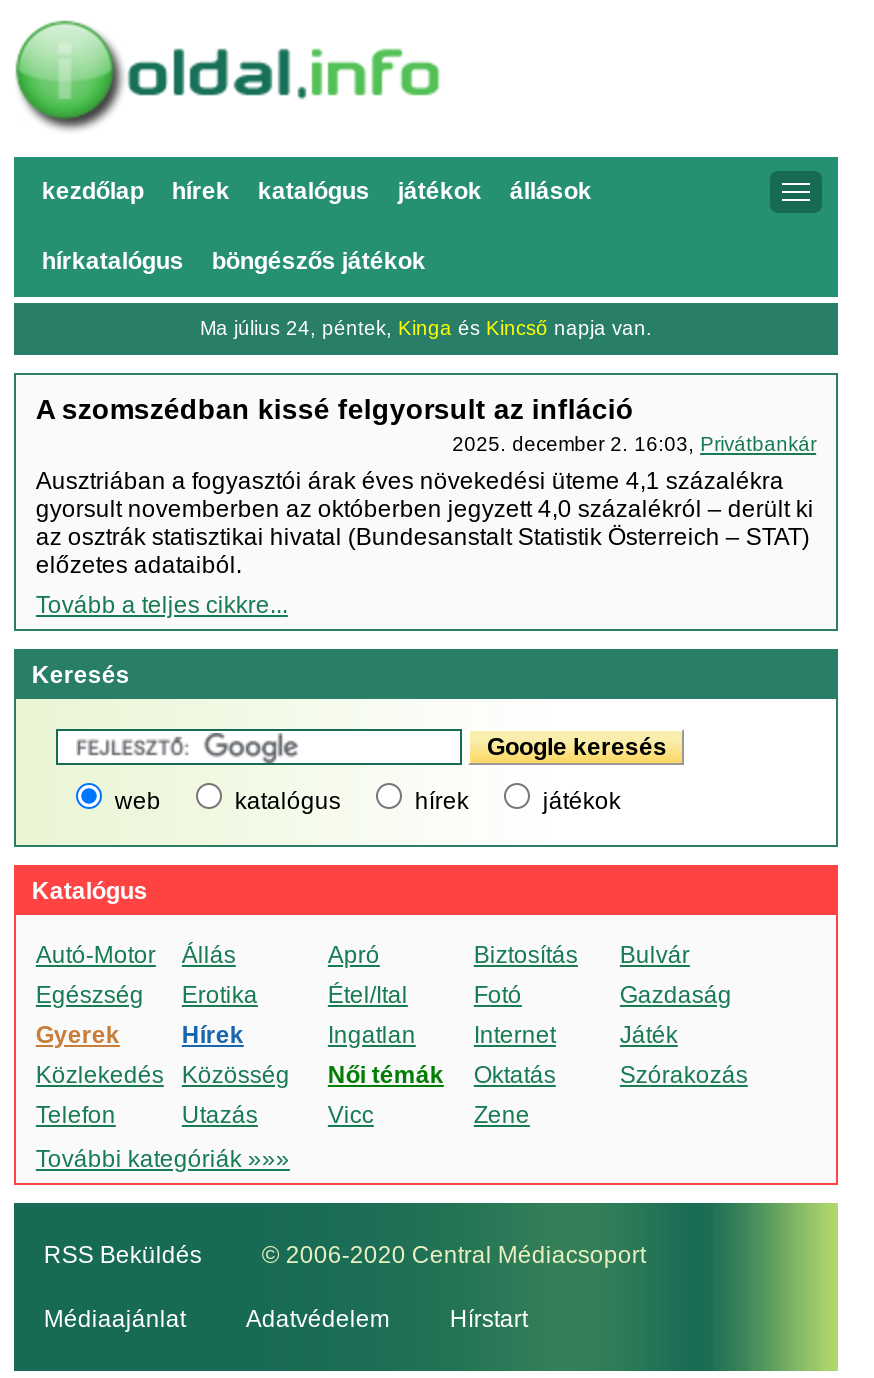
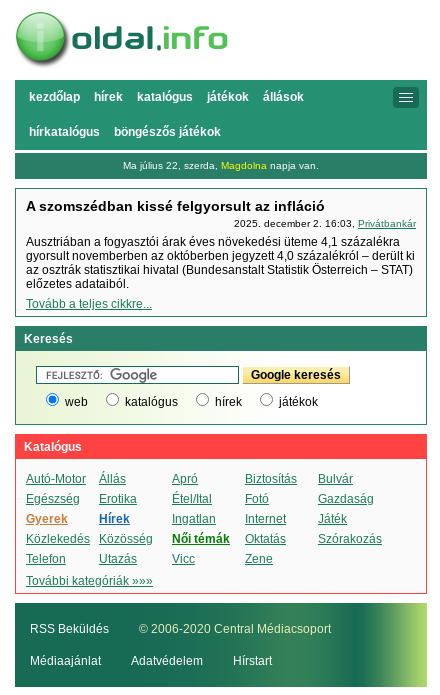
[200,317,652,339] Ma július 24, péntek, Kinga és Kincső napja van. -> [123,160,319,171] Ma július 22, szerda, Magdolna napja van.

